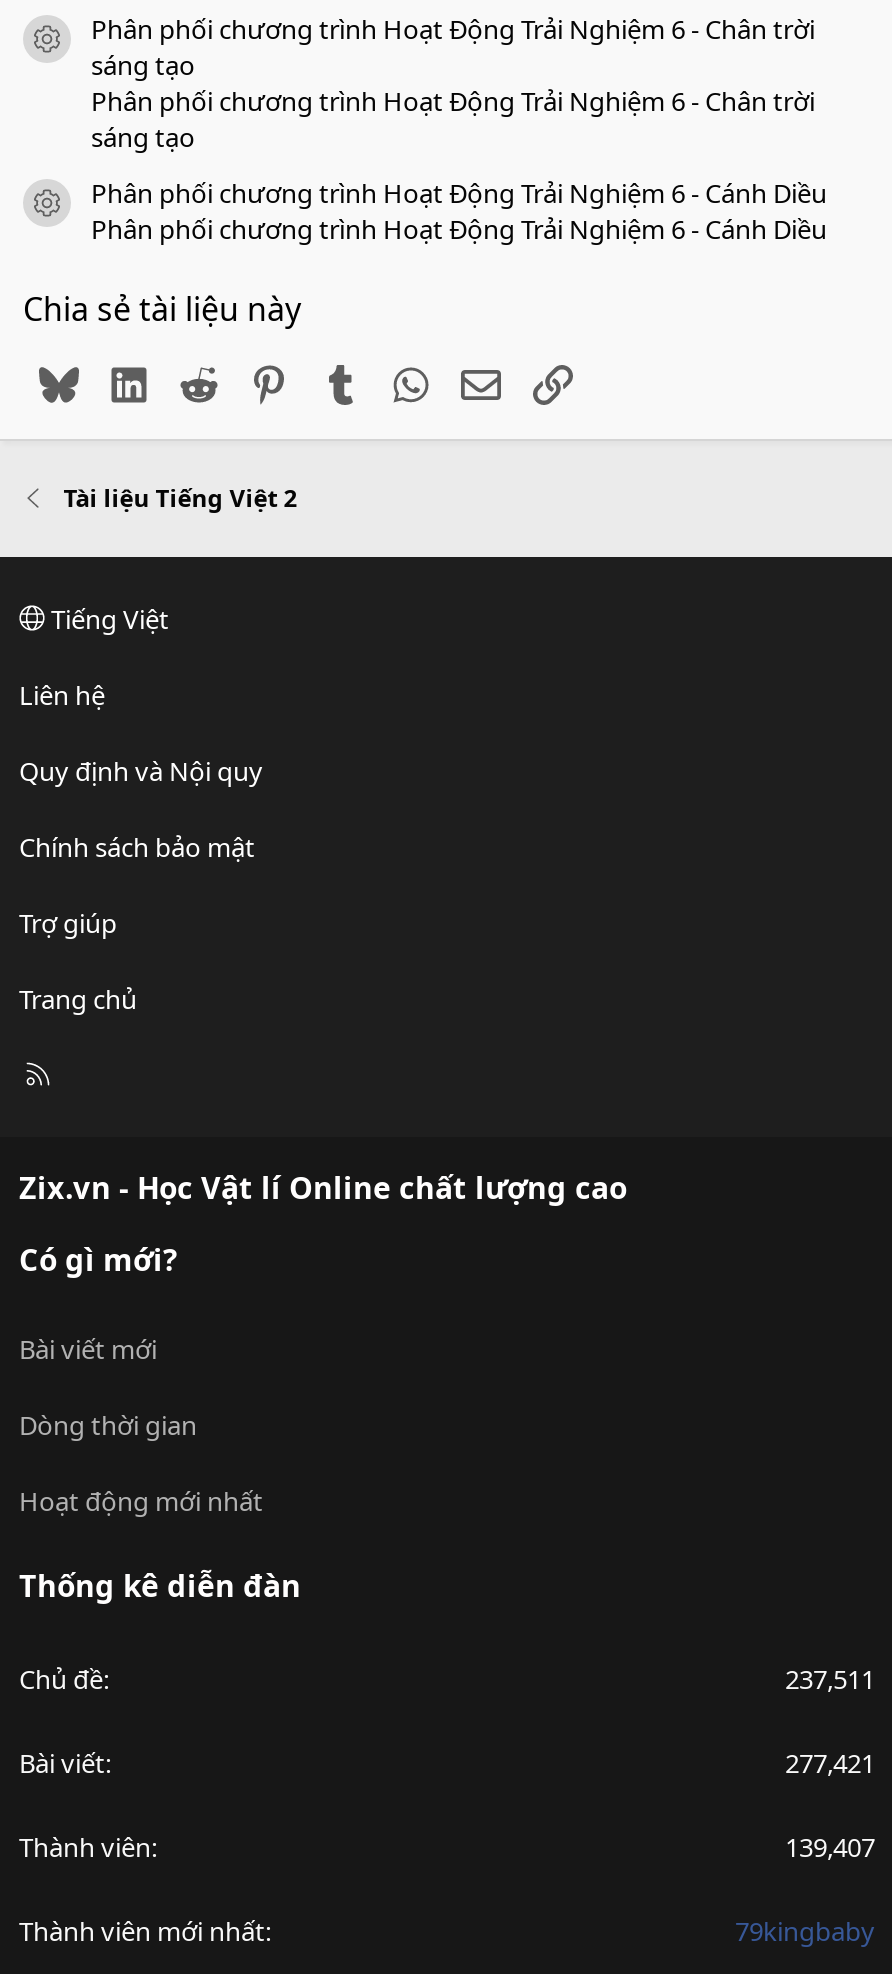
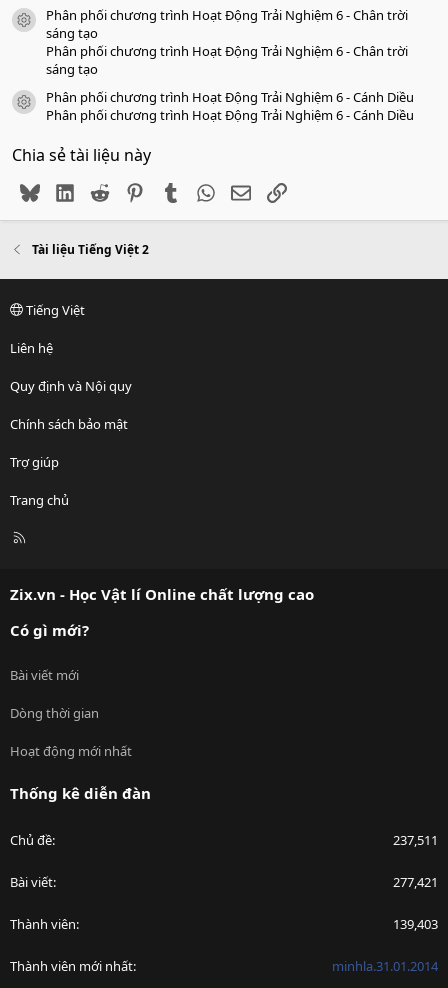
[785,1828,875,1864] 139,407 -> [393,915,438,933] 139,403
[735,1912,875,1948] 79kingbaby -> [332,957,438,975] minhla.31.01.2014

